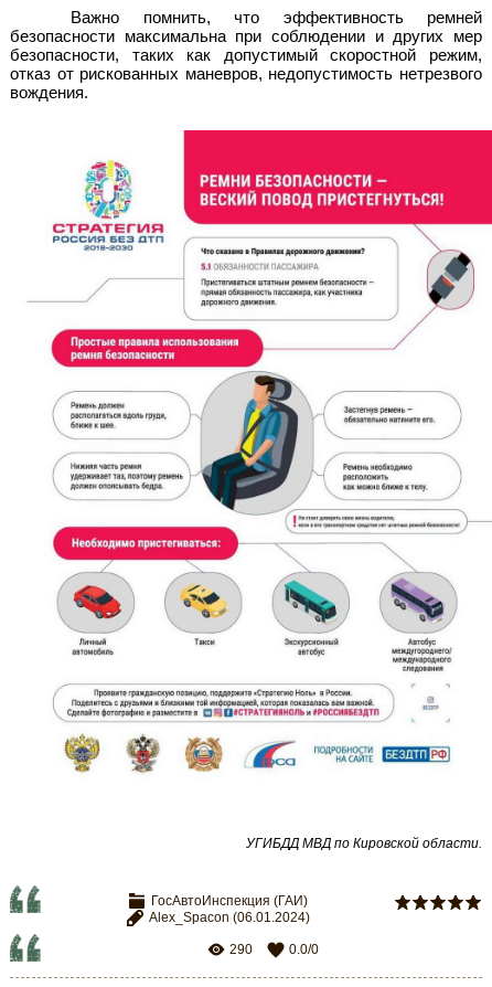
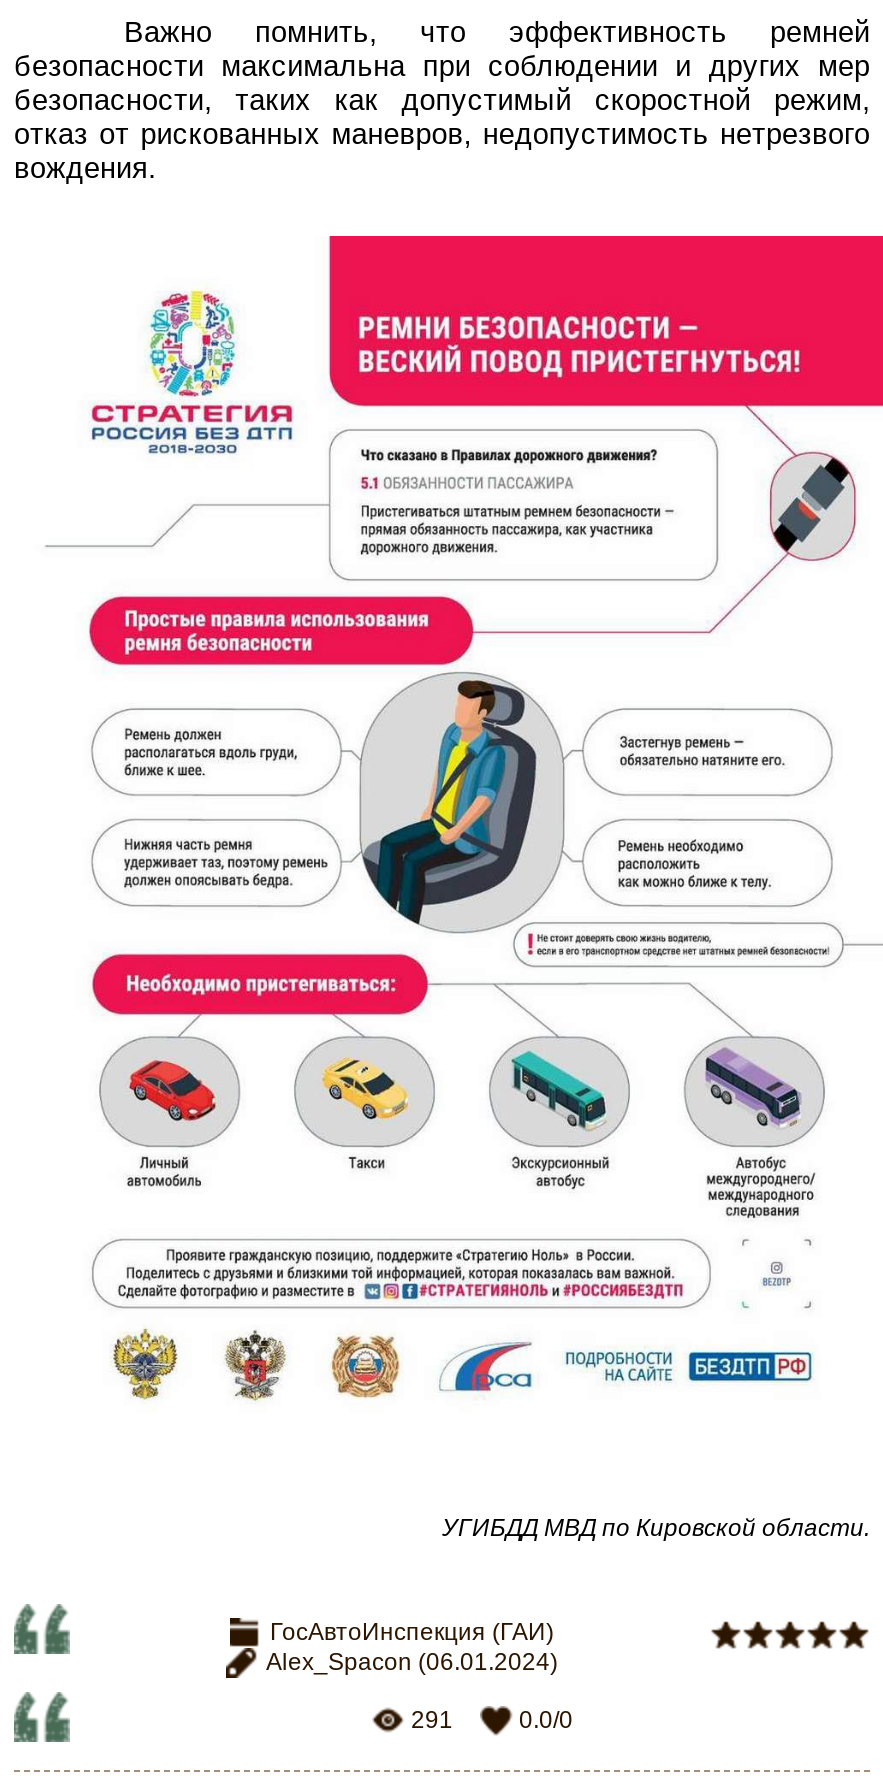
[229,942,252,957] 290 -> [411,1706,453,1734] 291

